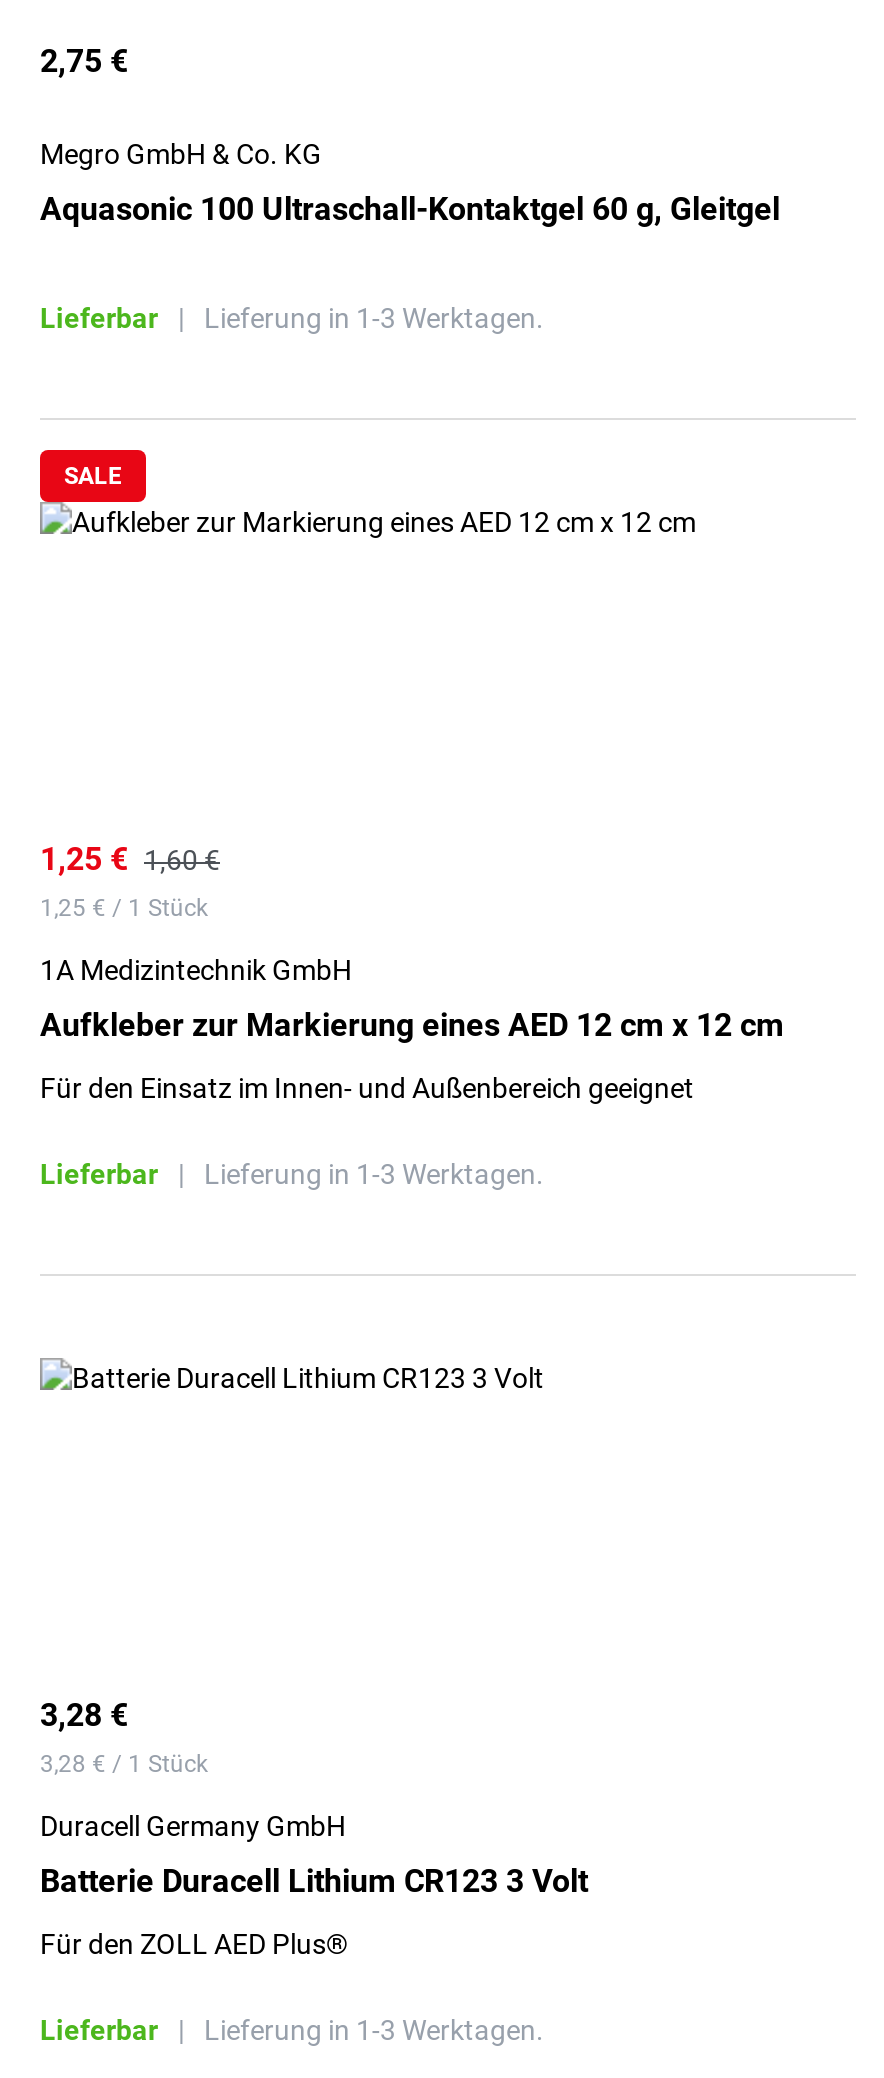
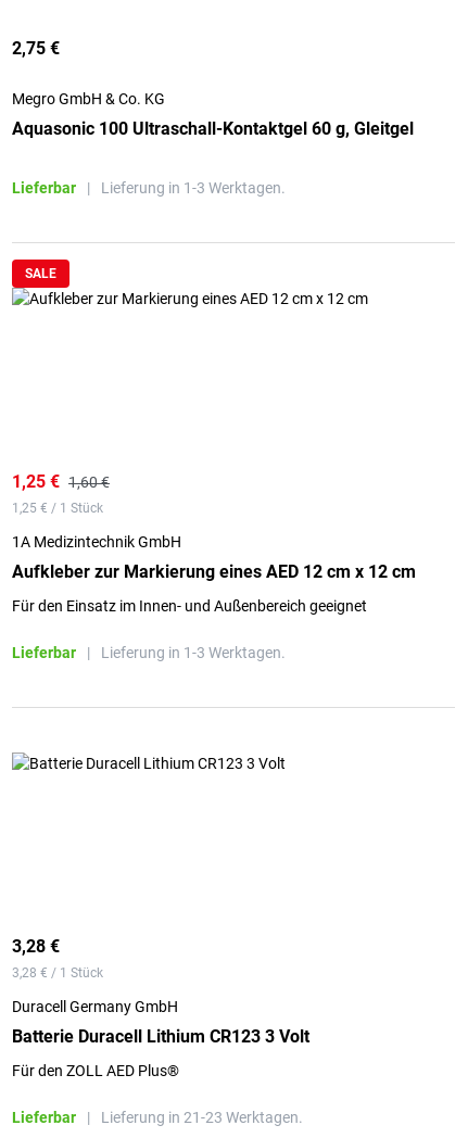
[204,2014,544,2046] Lieferung in 1-3 Werktagen. -> [101,1109,303,1126] Lieferung in 21-23 Werktagen.

